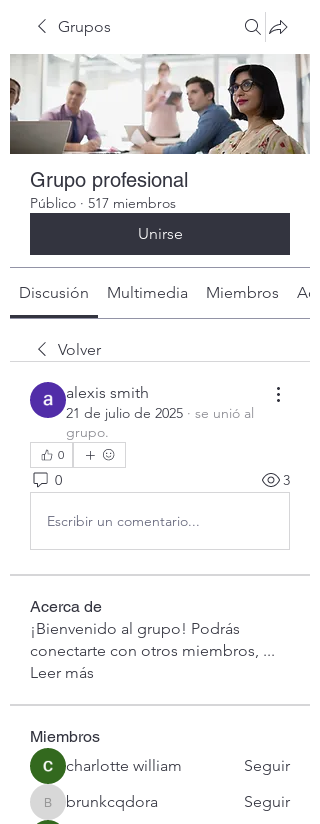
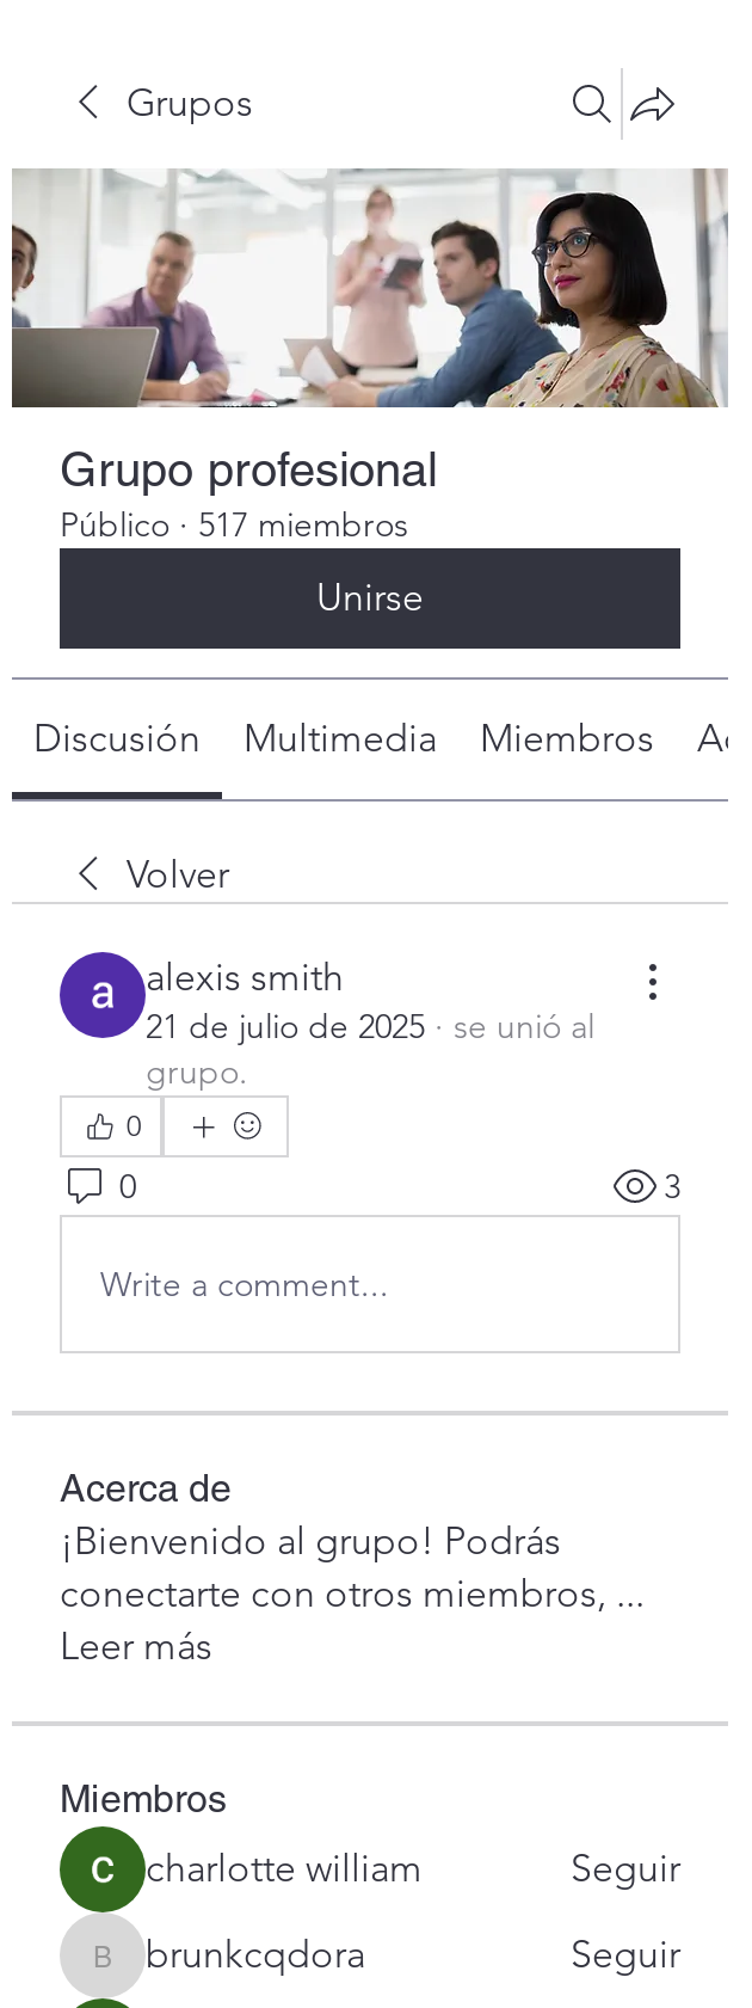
[47,511,200,529] Escribir un comentario... -> [100,1261,389,1304] Write a comment...

